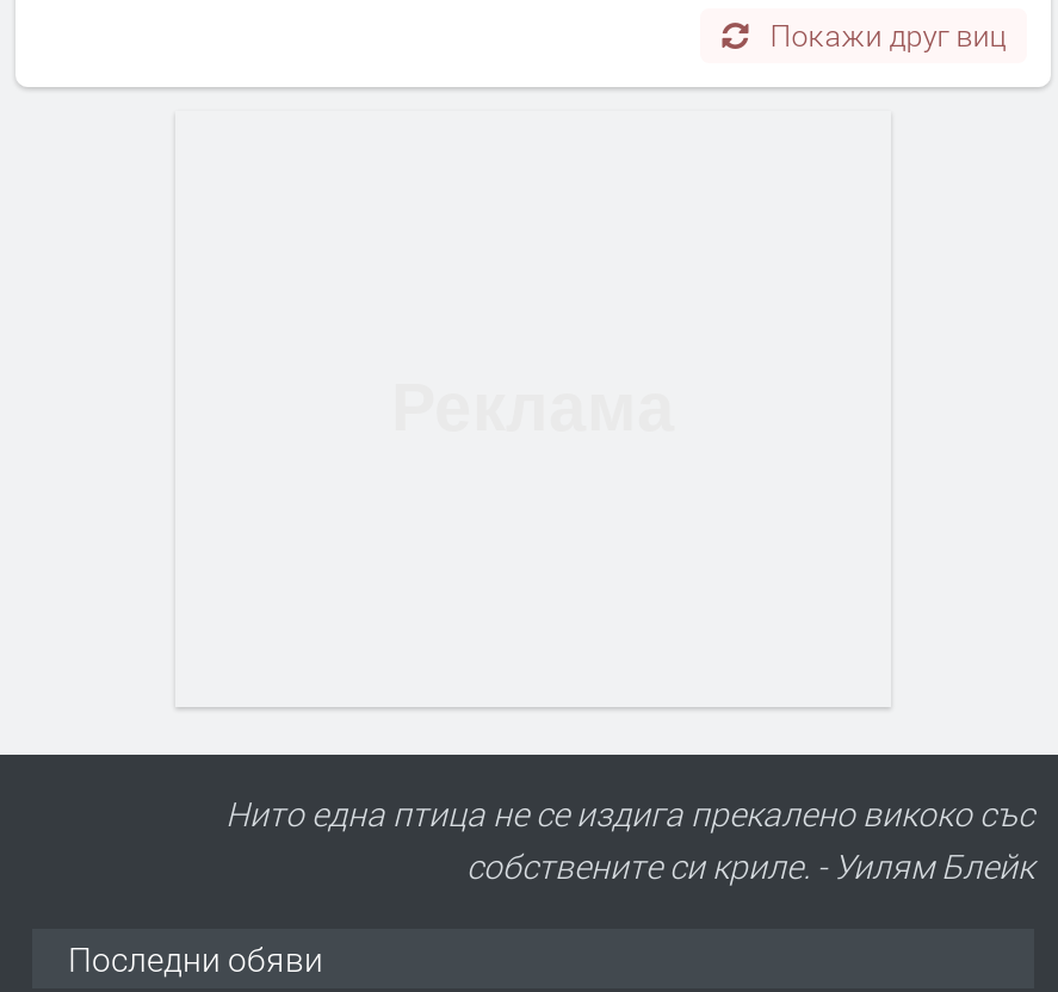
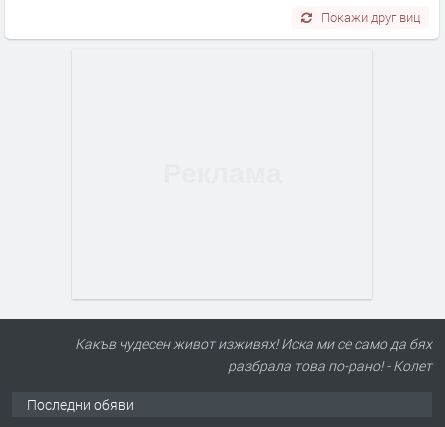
[225,789,1034,887] Нито една птица не се издига прекалено викоко със | собствените си криле. - Уилям Блейк -> [75,334,432,375] Какъв чудесен живот изживях! Иска ми се само да бях | разбрала това по-рано! - Колет

